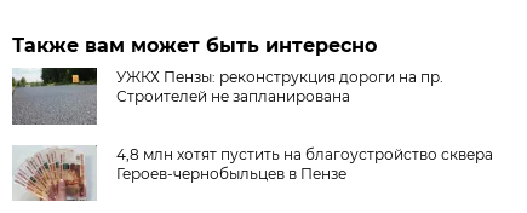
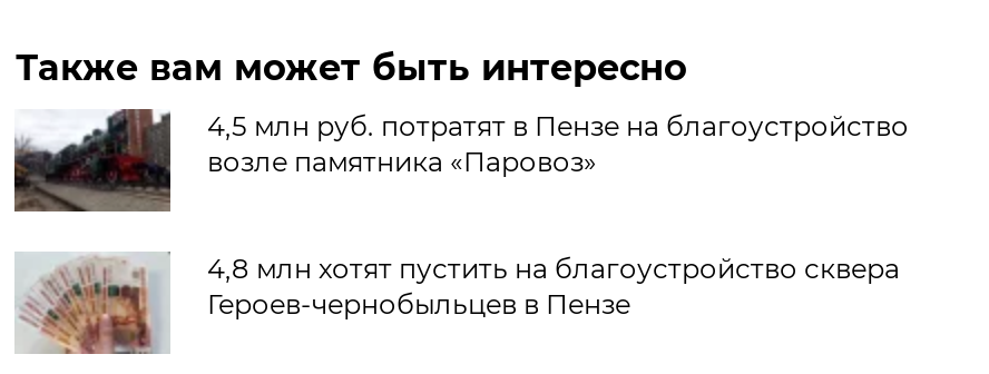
[11,67,444,125] [image] | УЖКХ Пензы: реконструкция дороги на пр. | Строителей не запланирована -> [12,107,909,211] [image] | 4,5 млн руб. потратят в Пензе на благоустройство | возле памятника «Паровоз»

